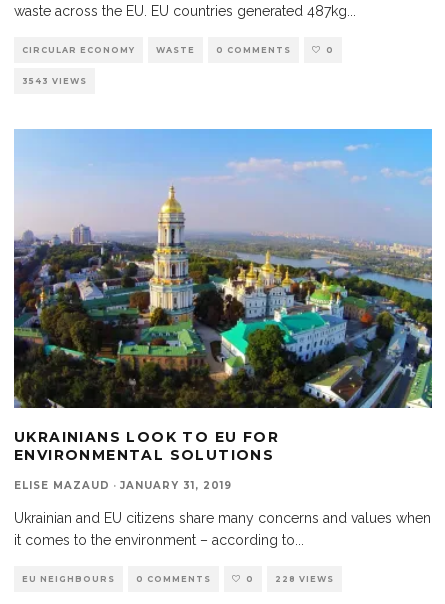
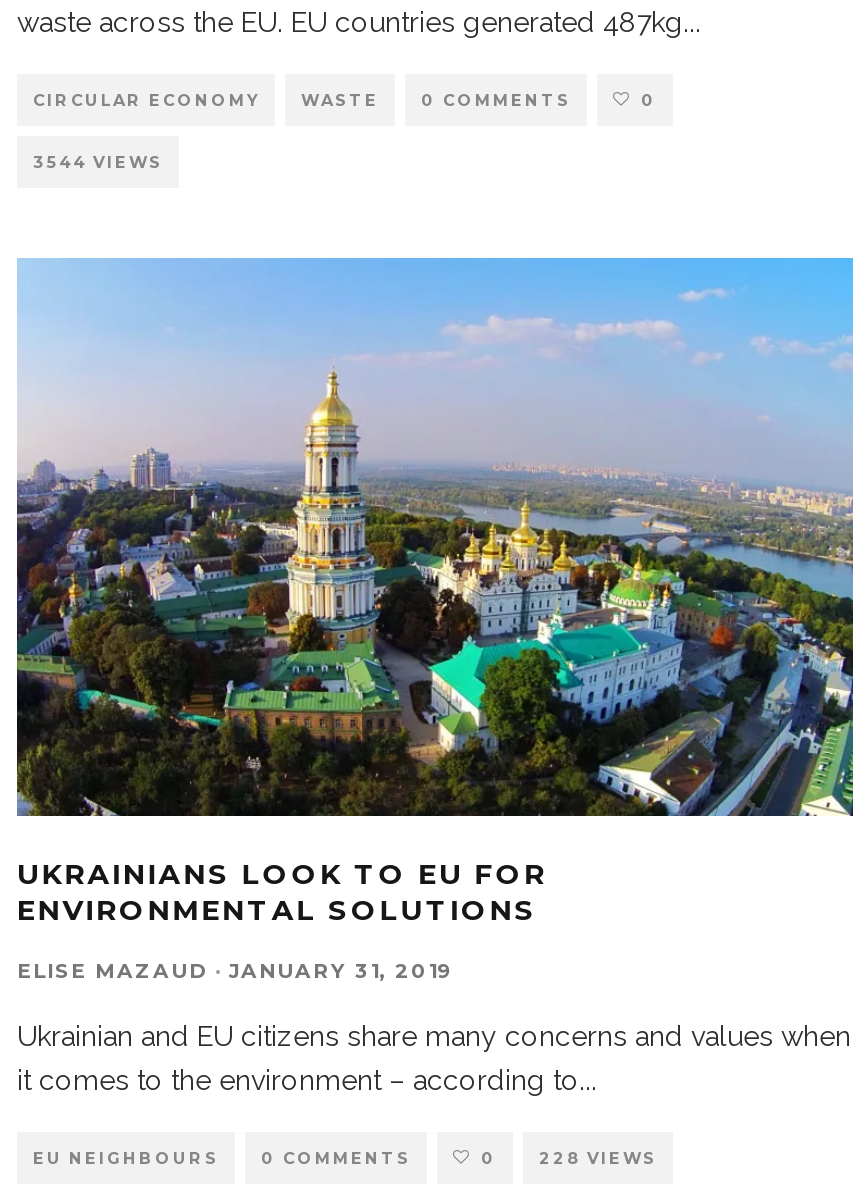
[22,76,87,86] 3543 VIEWS -> [33,152,163,172] 3544 VIEWS

